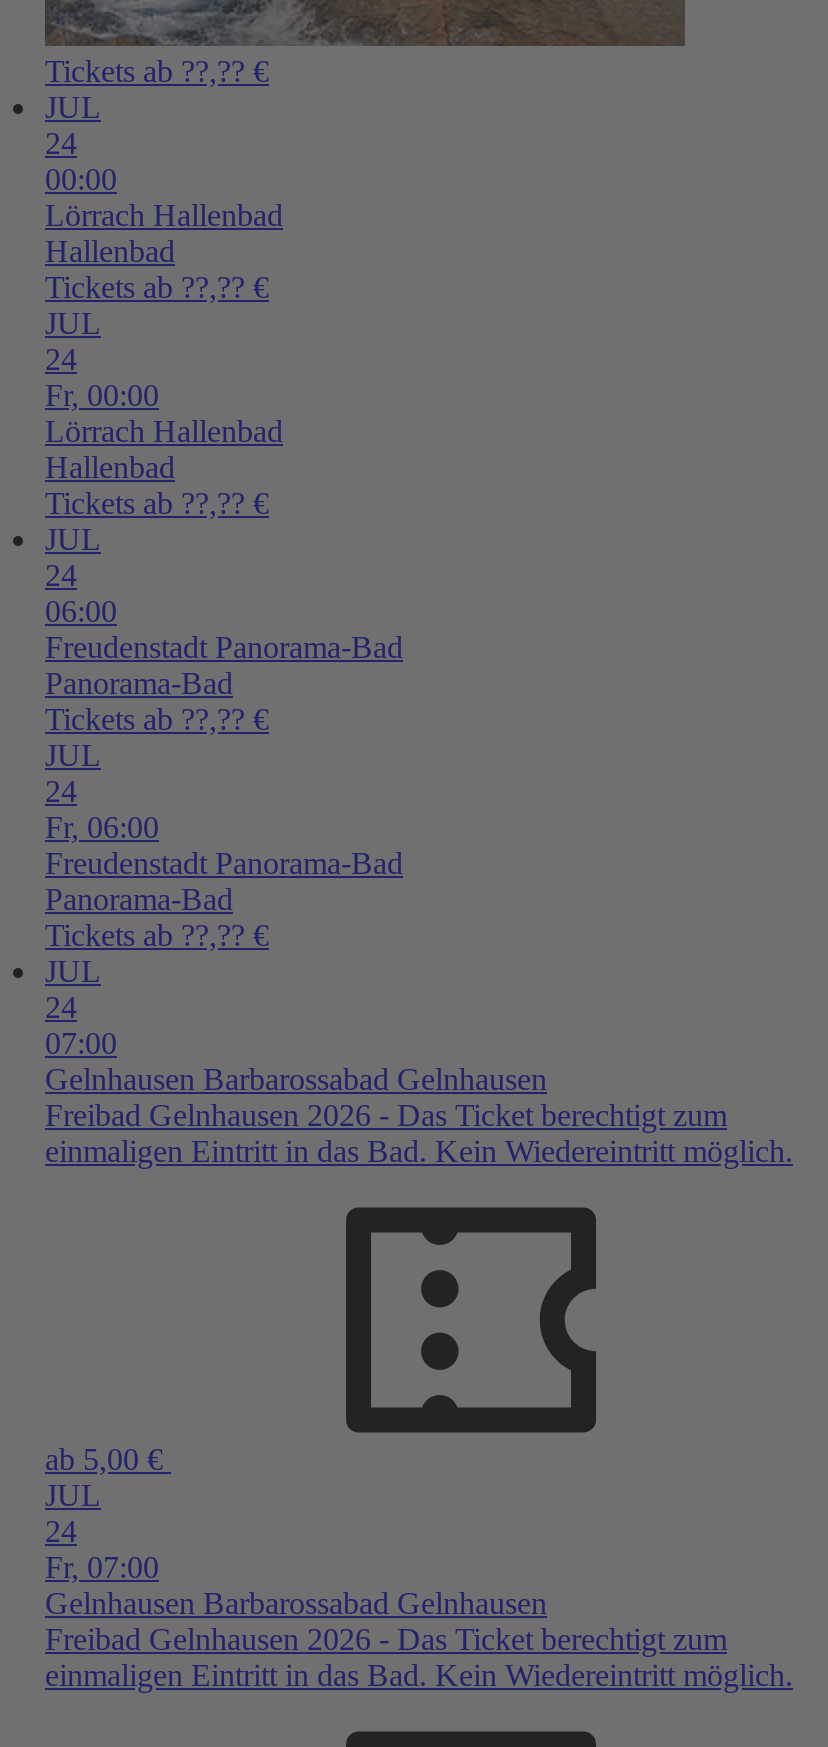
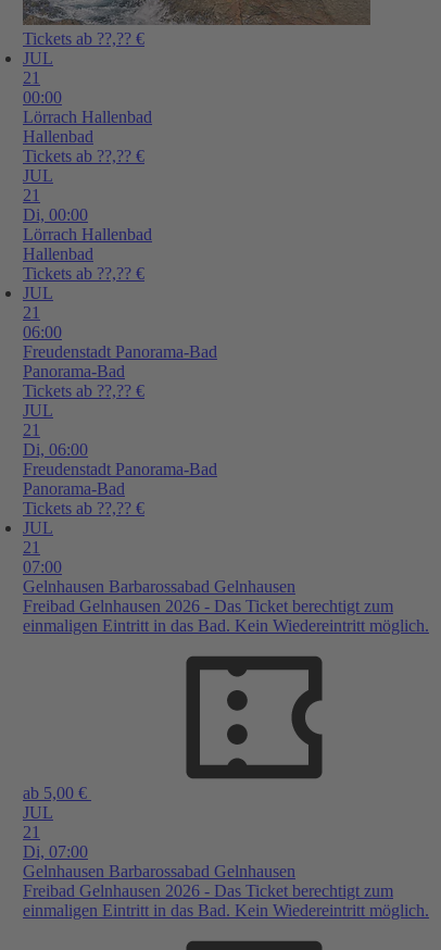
[45,126,77,160] 24 -> [23,68,40,87] 21
[45,342,159,412] 24 | Fr, 00:00 -> [23,186,88,224] 21 | Di, 00:00
[45,558,77,592] 24 -> [23,303,40,322] 21
[45,774,159,844] 24 | Fr, 06:00 -> [23,420,88,458] 21 | Di, 06:00
[45,990,77,1024] 24 -> [23,538,40,556] 21
[45,1514,159,1584] 24 | Fr, 07:00 -> [23,823,88,861] 21 | Di, 07:00

